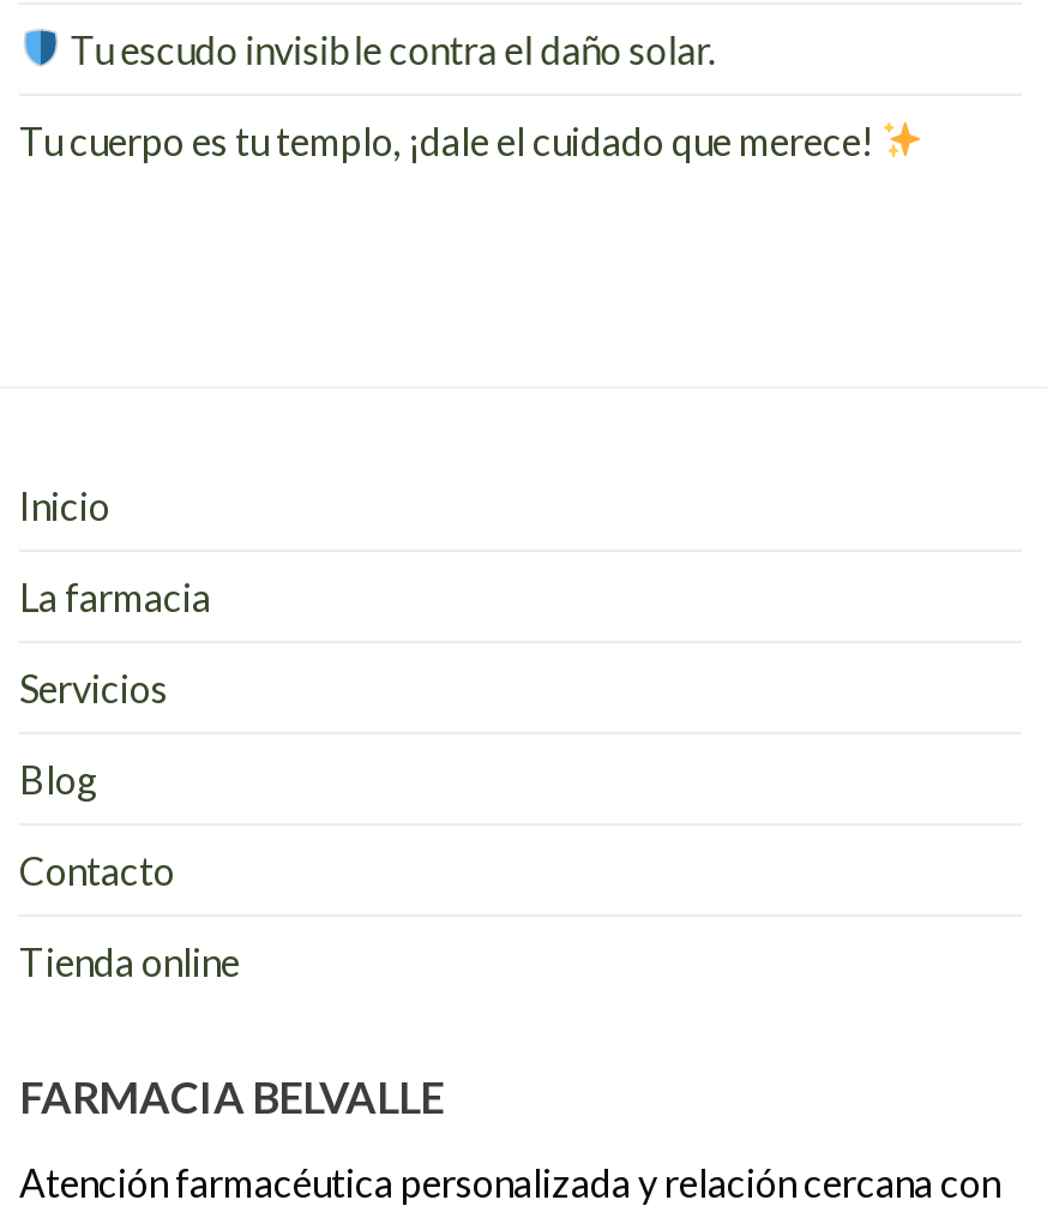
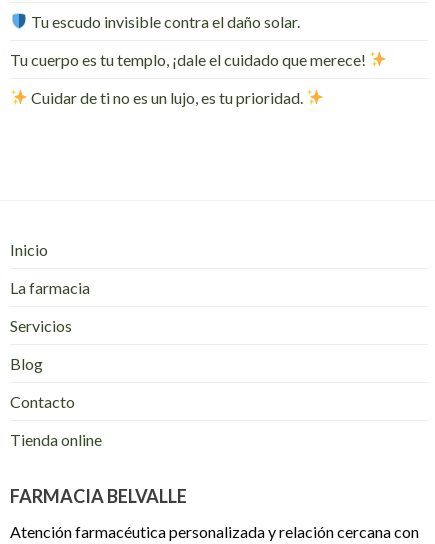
none -> [28,88,306,107] Cuidar de ti no es un lujo, es tu prioridad.

